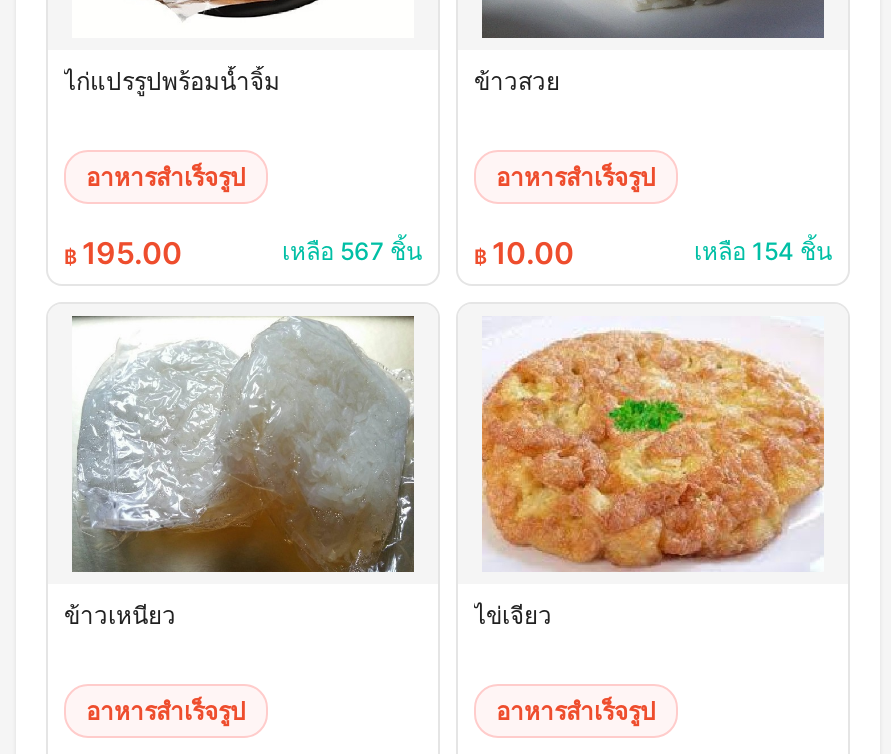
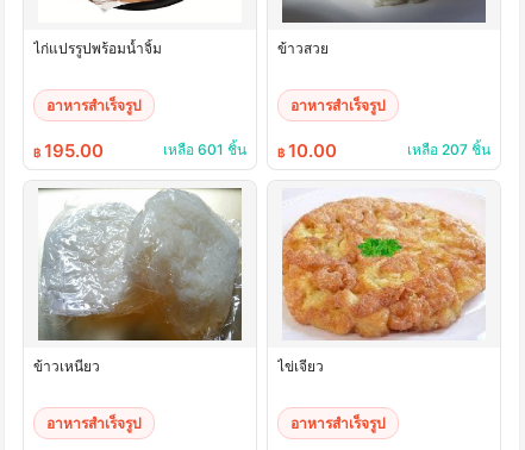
[282,236,422,266] เหลือ 567 ชิ้น -> [163,140,246,158] เหลือ 601 ชิ้น
[694,236,832,266] เหลือ 154 ชิ้น -> [407,140,490,158] เหลือ 207 ชิ้น

